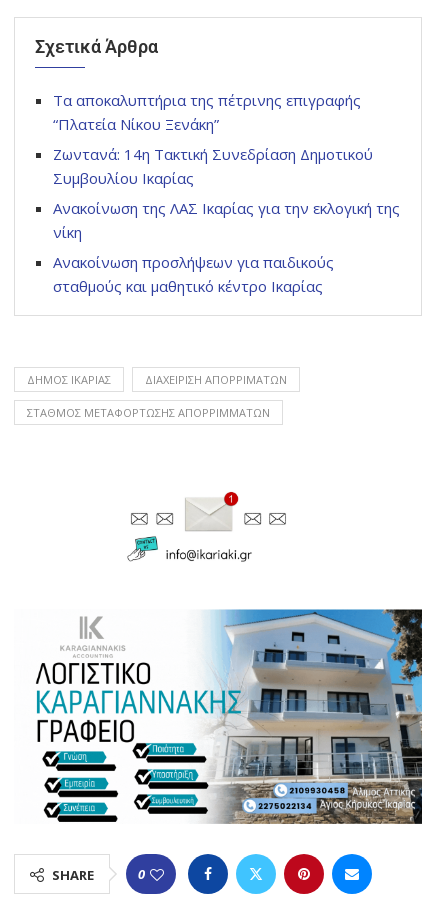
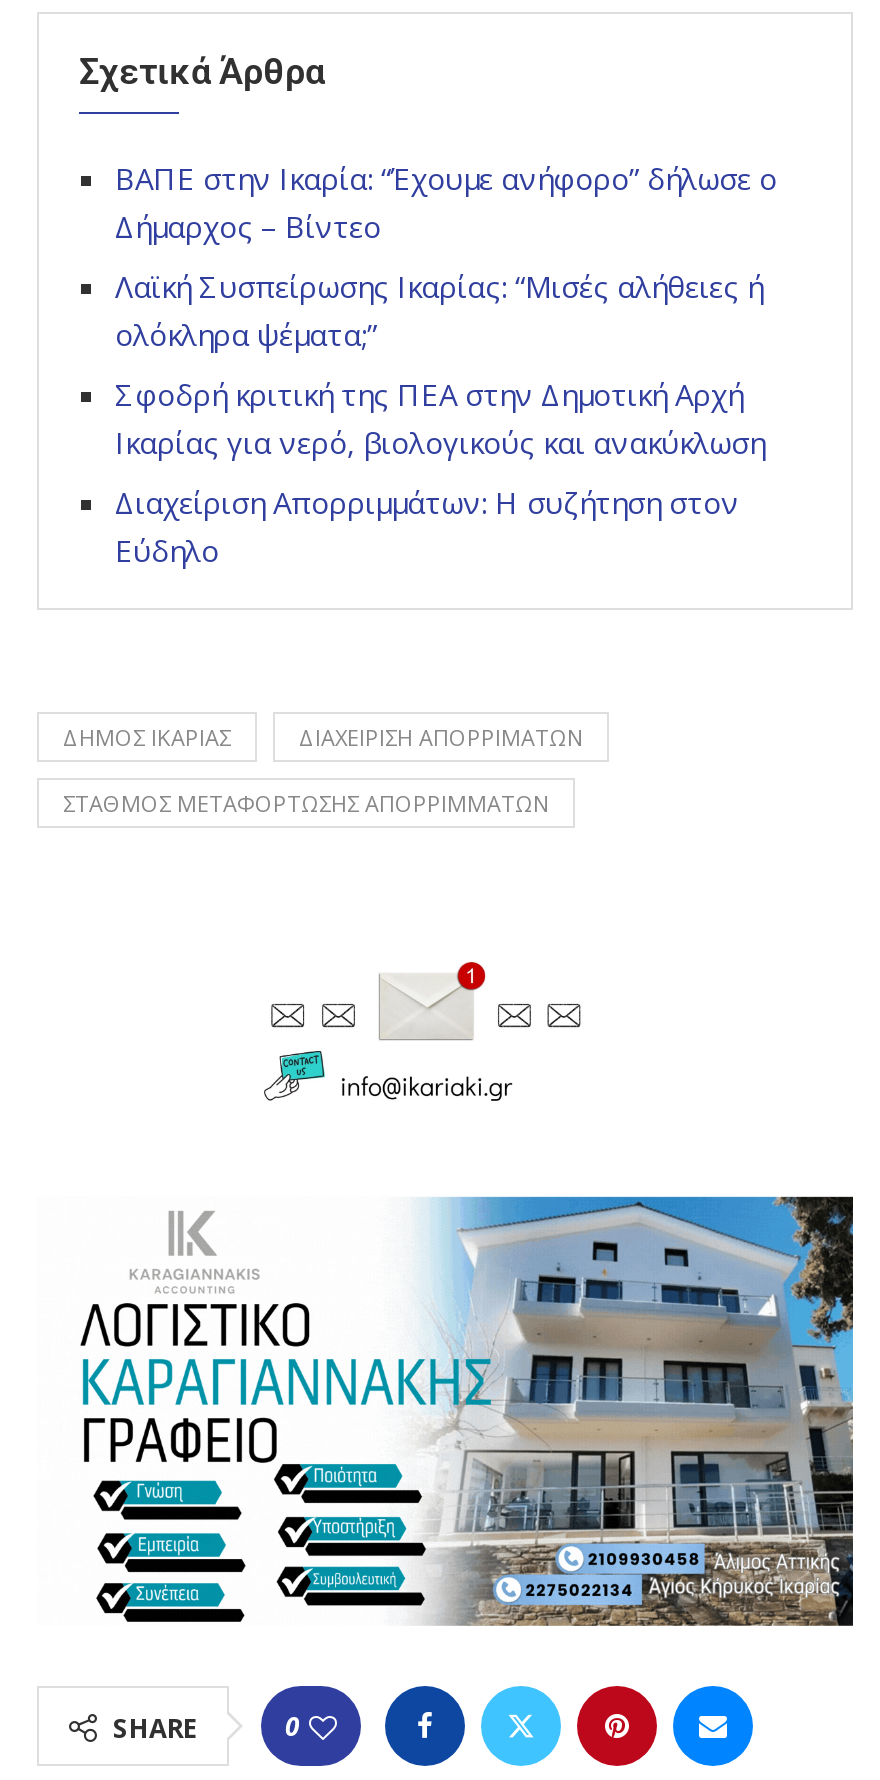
[53,90,361,134] Τα αποκαλυπτήρια της πέτρινης επιγραφής | “Πλατεία Νίκου Ξενάκη” -> [115,158,777,246] ΒΑΠΕ στην Ικαρία: “Έχουμε ανήφορο” δήλωσε ο | Δήμαρχος – Βίντεο
[53,144,373,188] Ζωντανά: 14η Τακτική Συνεδρίαση Δημοτικού | Συμβουλίου Ικαρίας -> [115,266,763,354] Λαϊκή Συσπείρωσης Ικαρίας: “Μισές αλήθειες ή | ολόκληρα ψέματα;”
[53,198,400,242] Ανακοίνωση της ΛΑΣ Ικαρίας για την εκλογική της | νίκη -> [115,374,765,462] Σφοδρή κριτική της ΠΕΑ στην Δημοτική Αρχή | Ικαρίας για νερό, βιολογικούς και ανακύκλωση
[53,252,334,296] Ανακοίνωση προσλήψεων για παιδικούς | σταθμούς και μαθητικό κέντρο Ικαρίας -> [115,482,739,570] Διαχείριση Απορριμμάτων: Η συζήτηση στον | Εύδηλο

